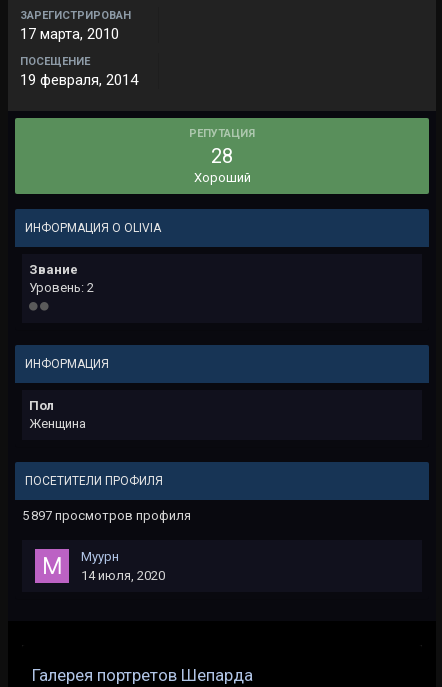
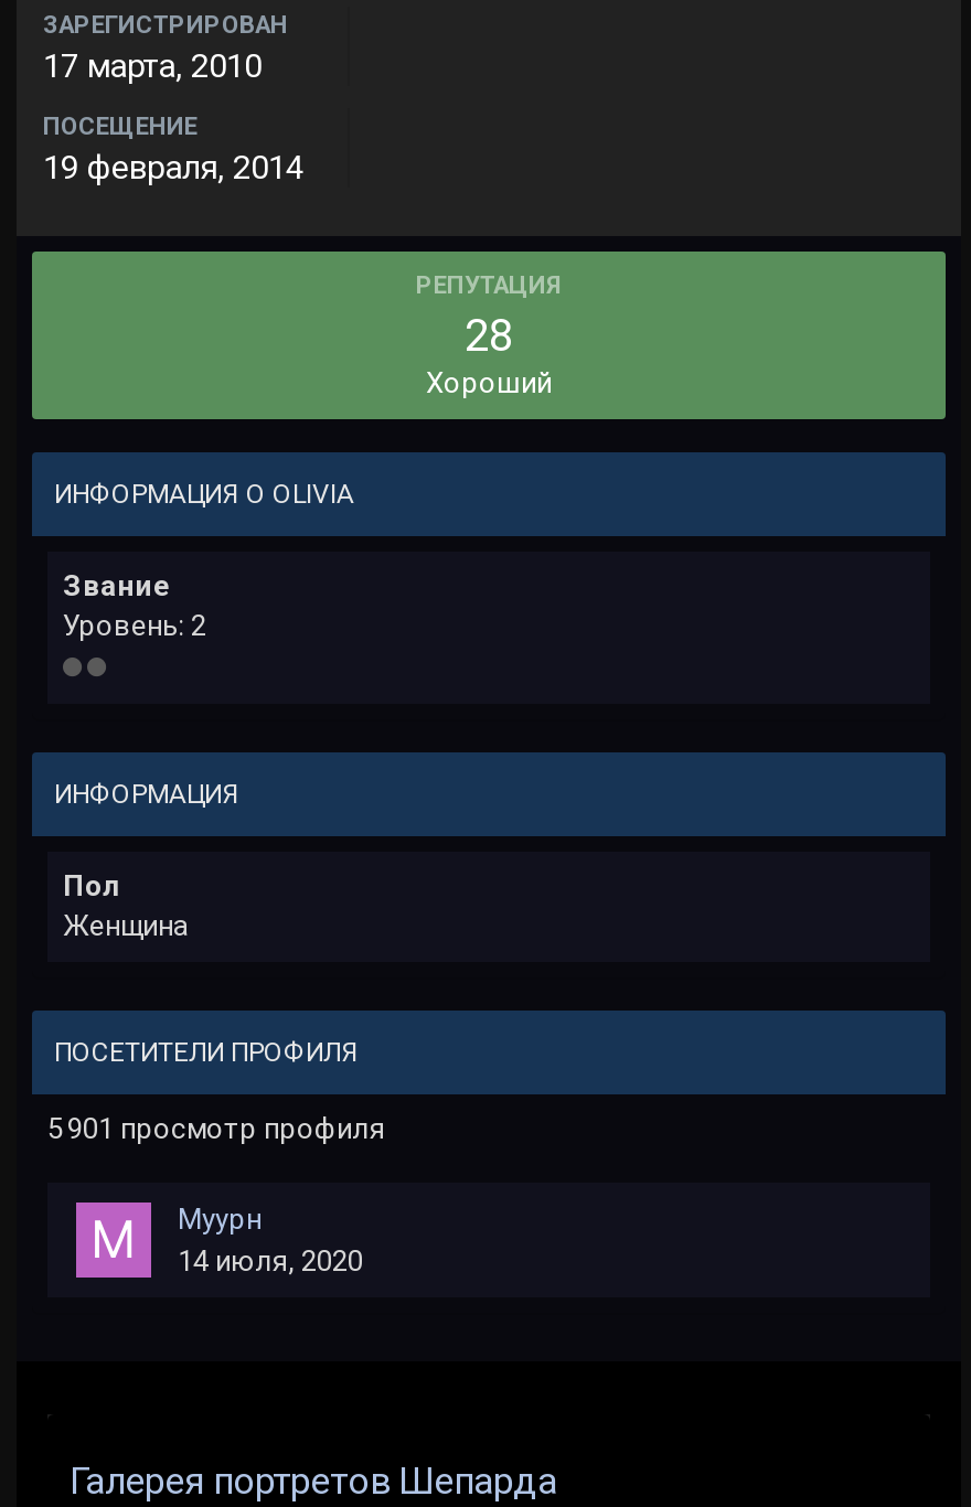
[22,508,191,523] 5 897 просмотров профиля -> [47,1112,385,1145] 5 901 просмотр профиля

